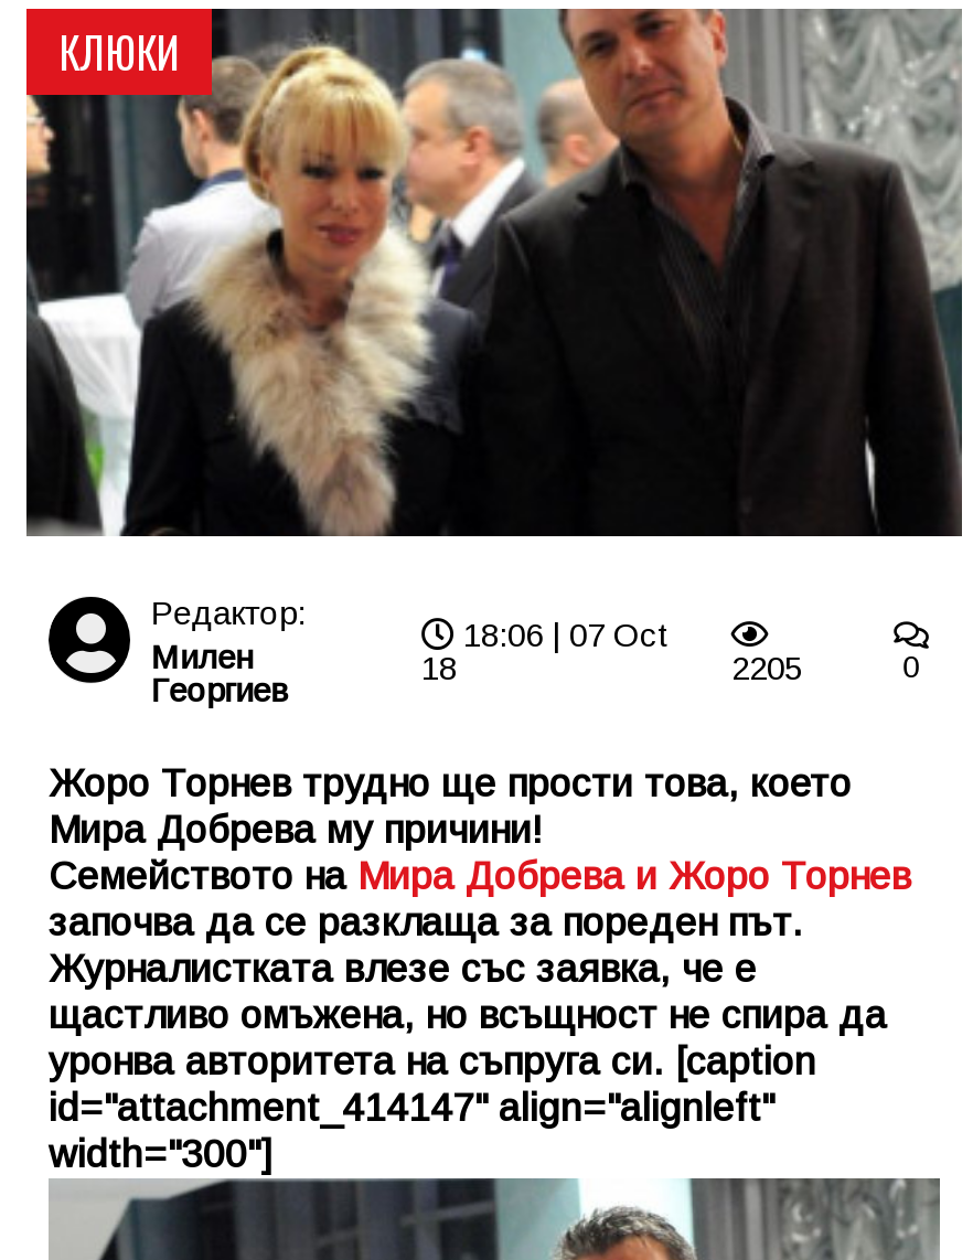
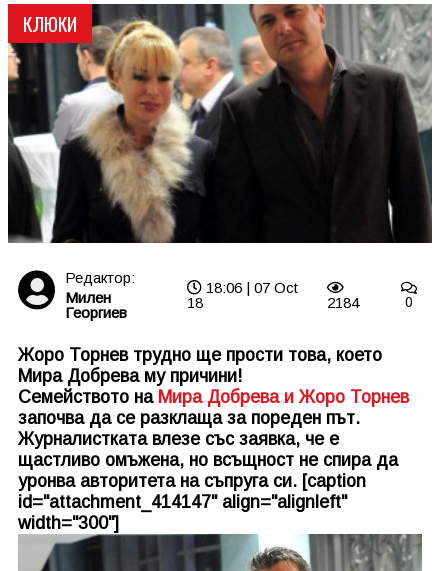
[731,648,802,685] 2205 -> [327,293,359,310] 2184

